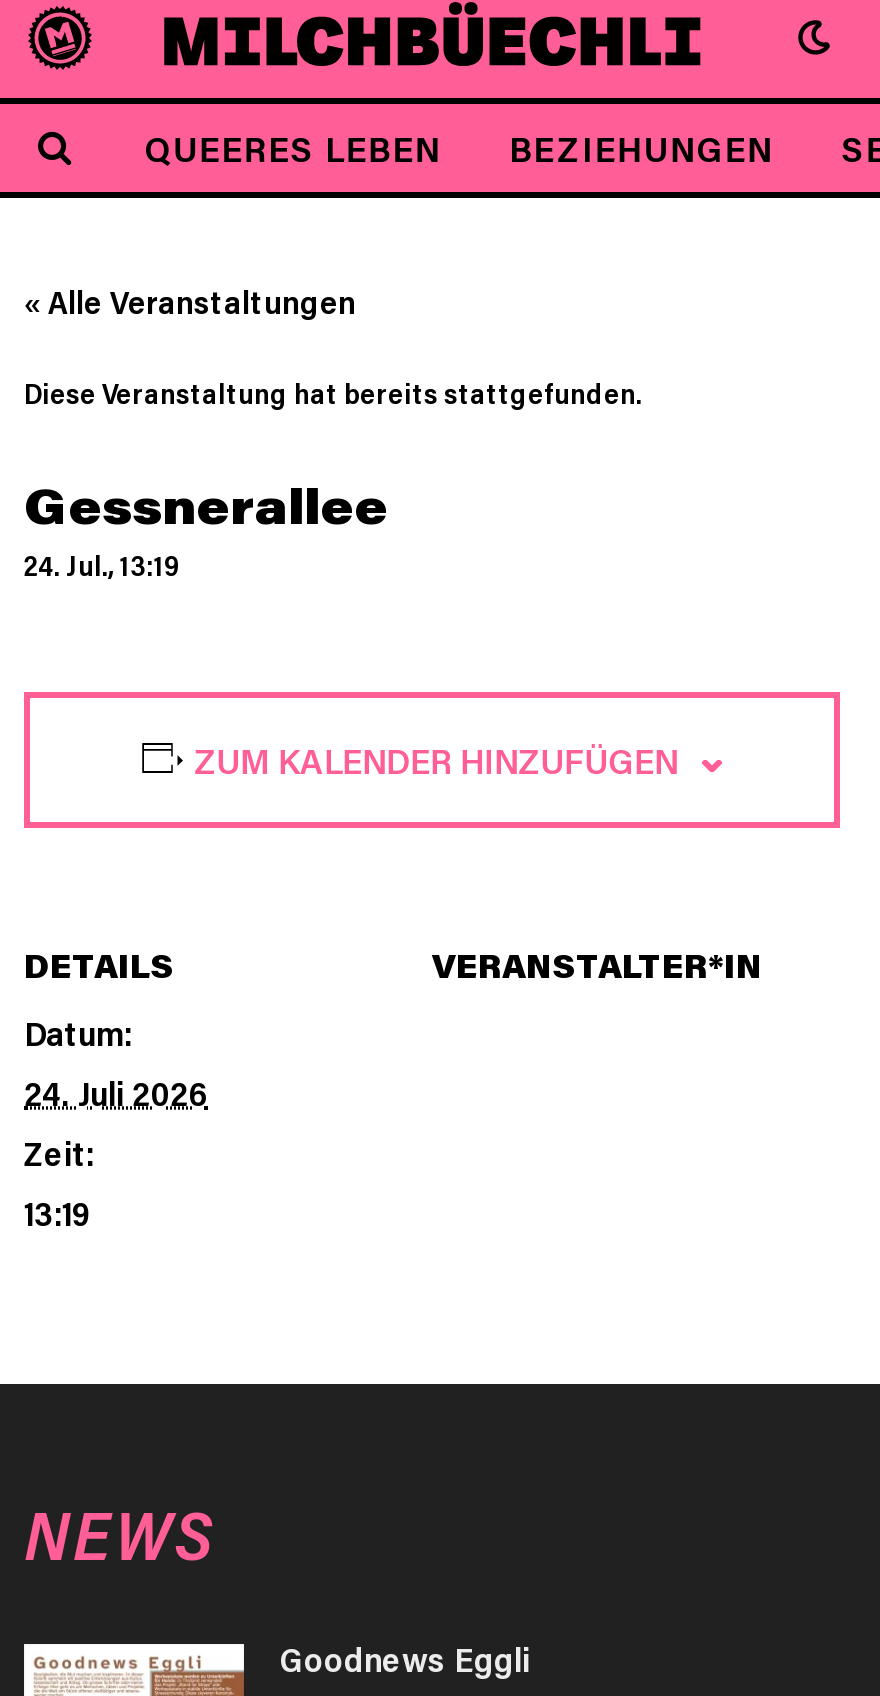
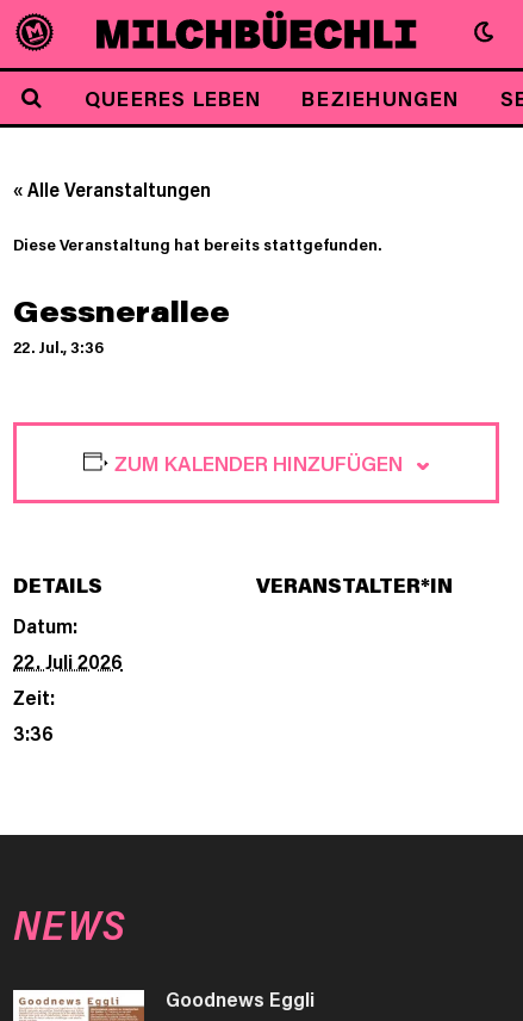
[24,548,180,584] 24. Jul., 13:19 -> [13,336,104,358] 22. Jul., 3:36
[24,1070,208,1114] 24. Juli 2026 -> [13,648,123,674] 22. Juli 2026
[24,1190,92,1234] 13:19 -> [13,719,54,745] 3:36

